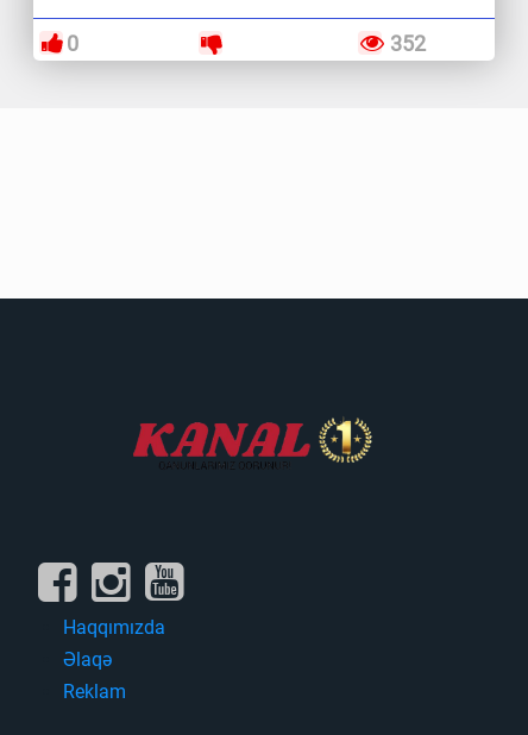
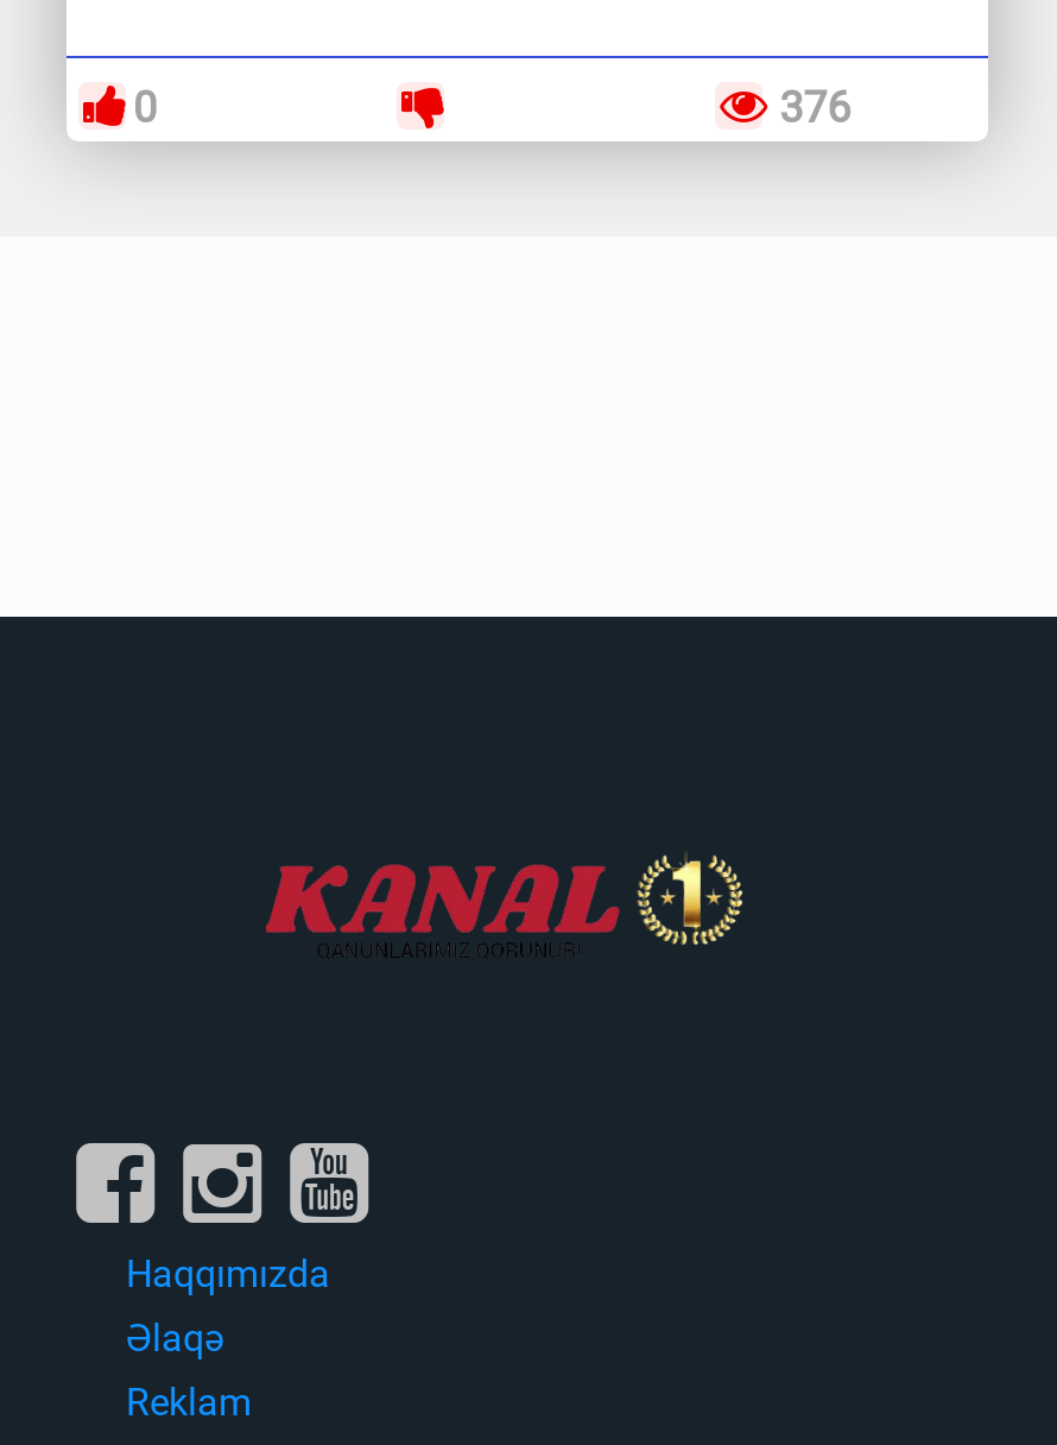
[385,31,426,56] 352 -> [770,82,851,132] 376

